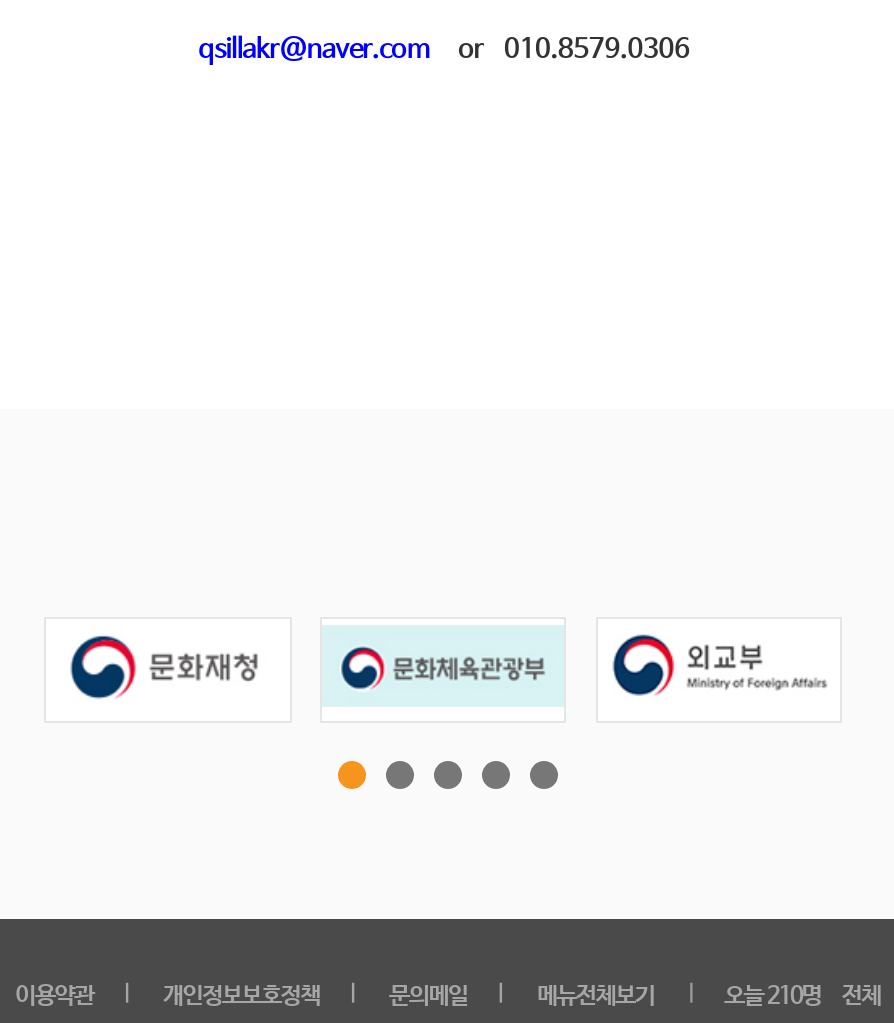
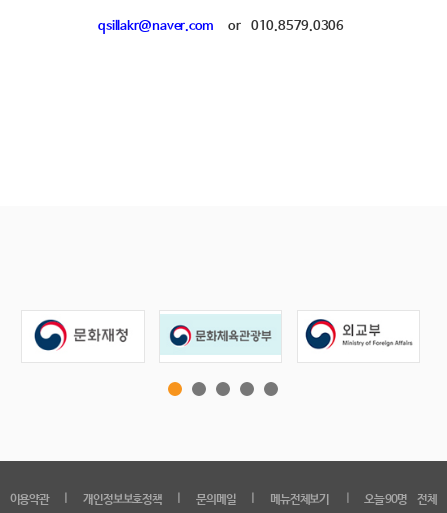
[724,982,881,1010] 오늘 210명 전체 -> [364,493,436,507] 오늘 90명 전체

